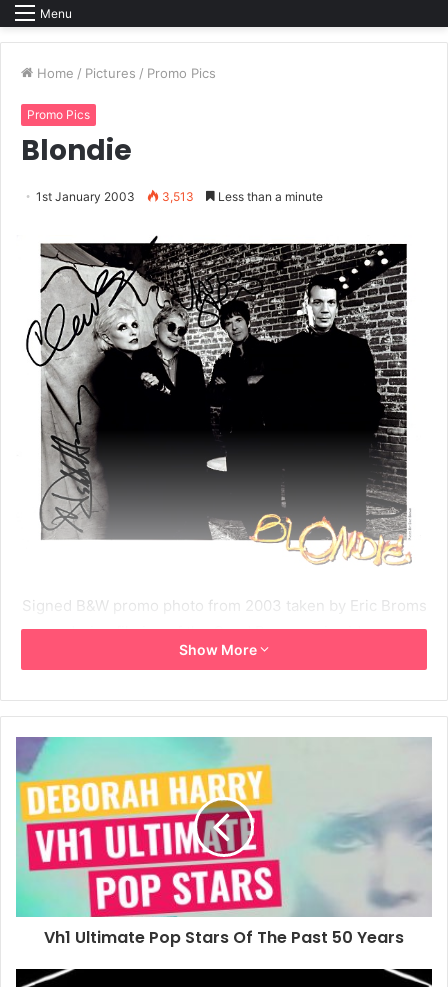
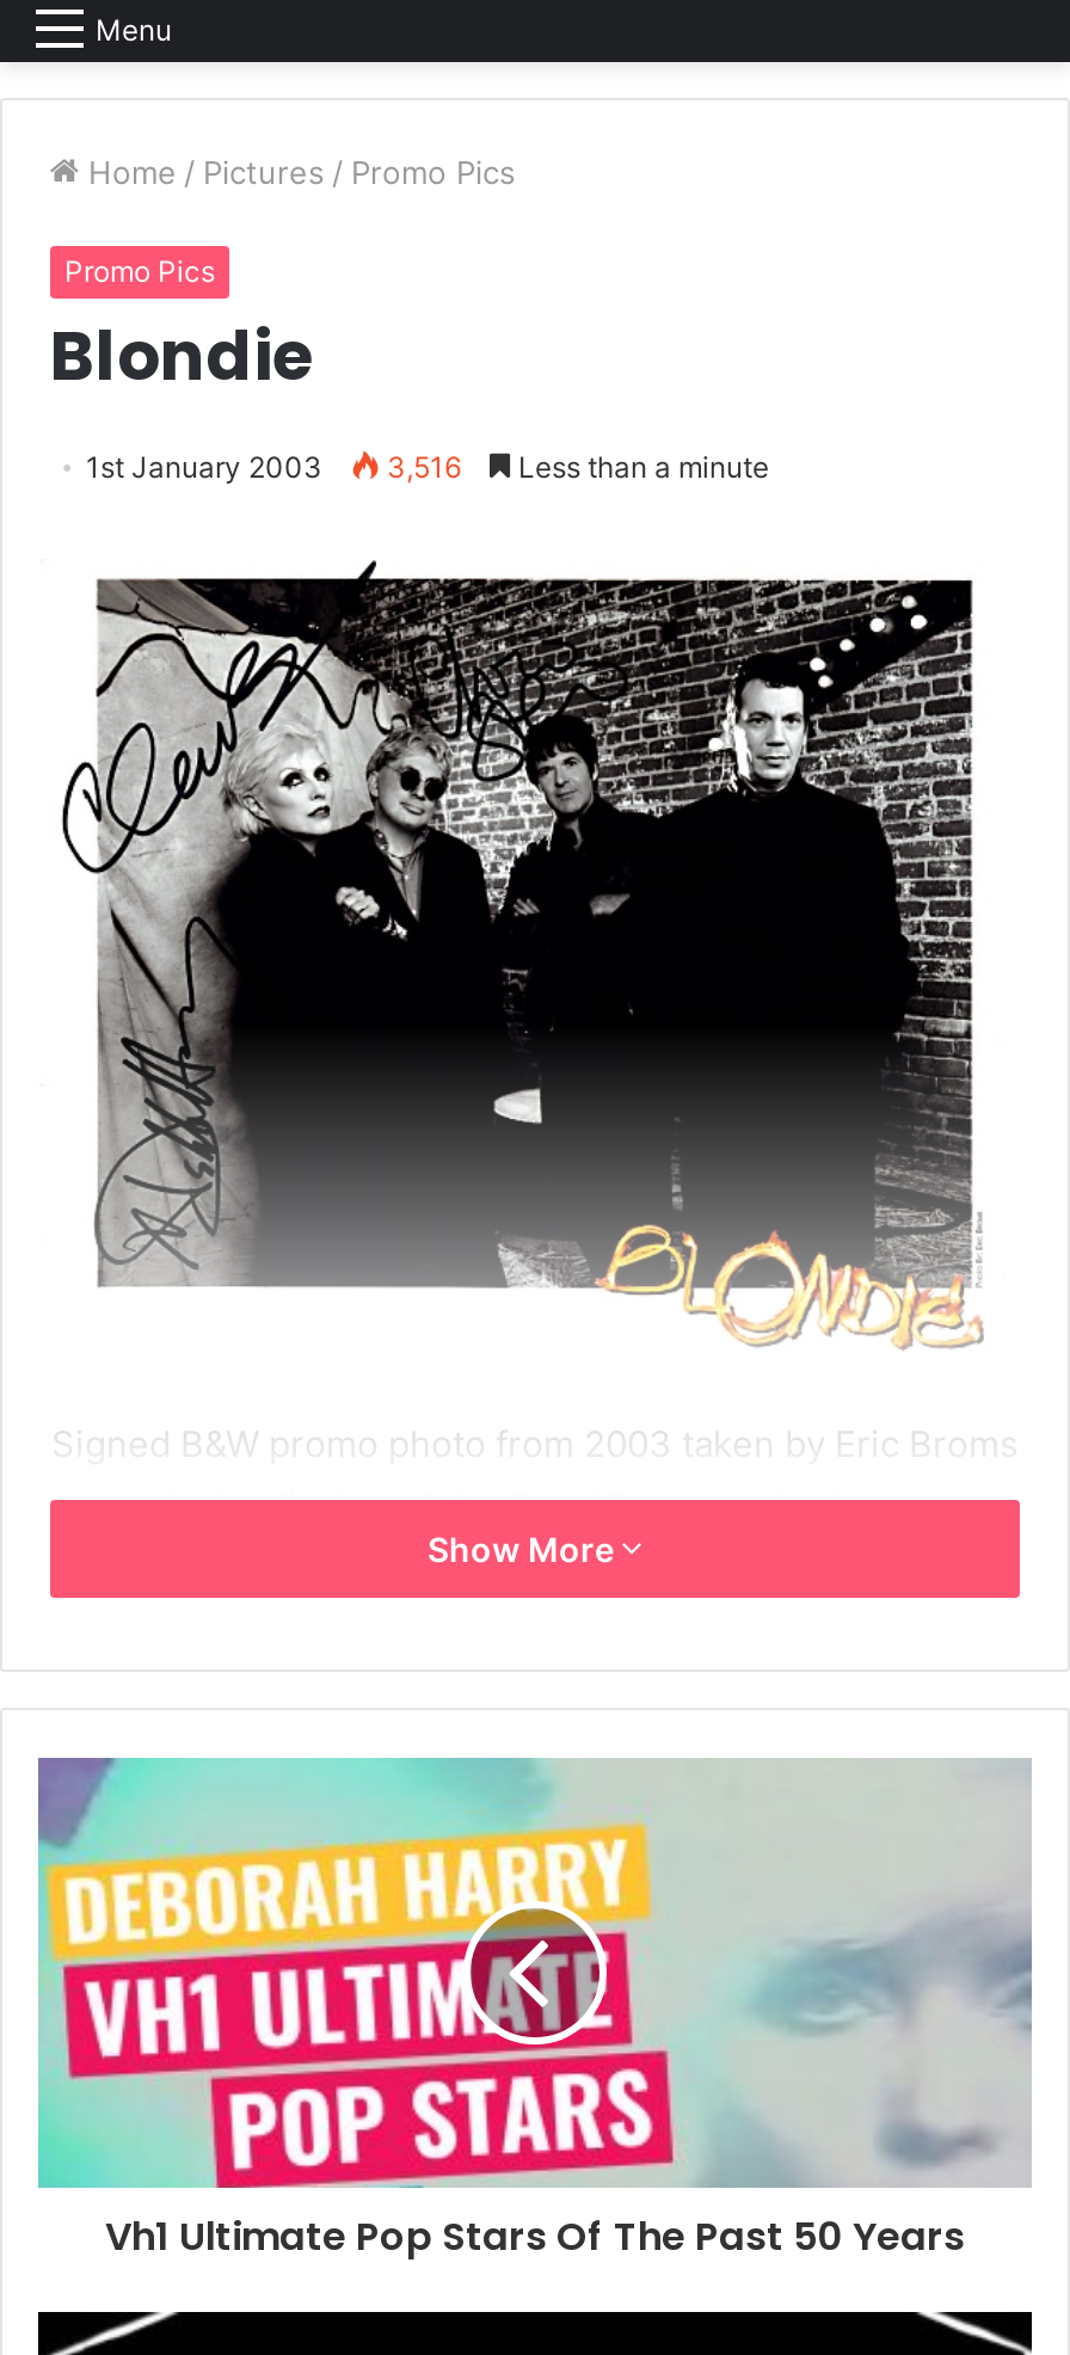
[36,189,323,204] 1st January 2003 3,513 Less than a minute -> [86,449,769,485] 1st January 2003 3,516 Less than a minute

